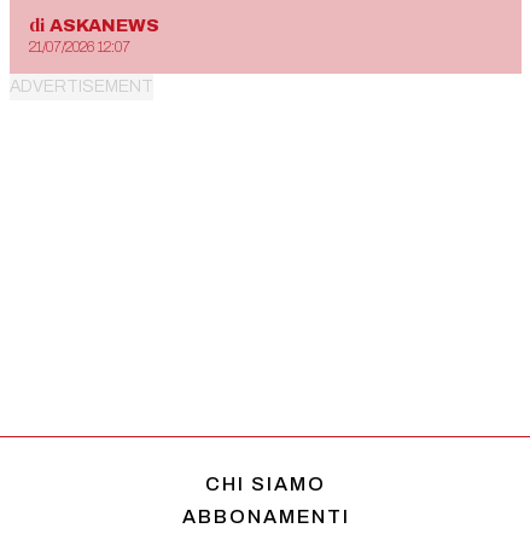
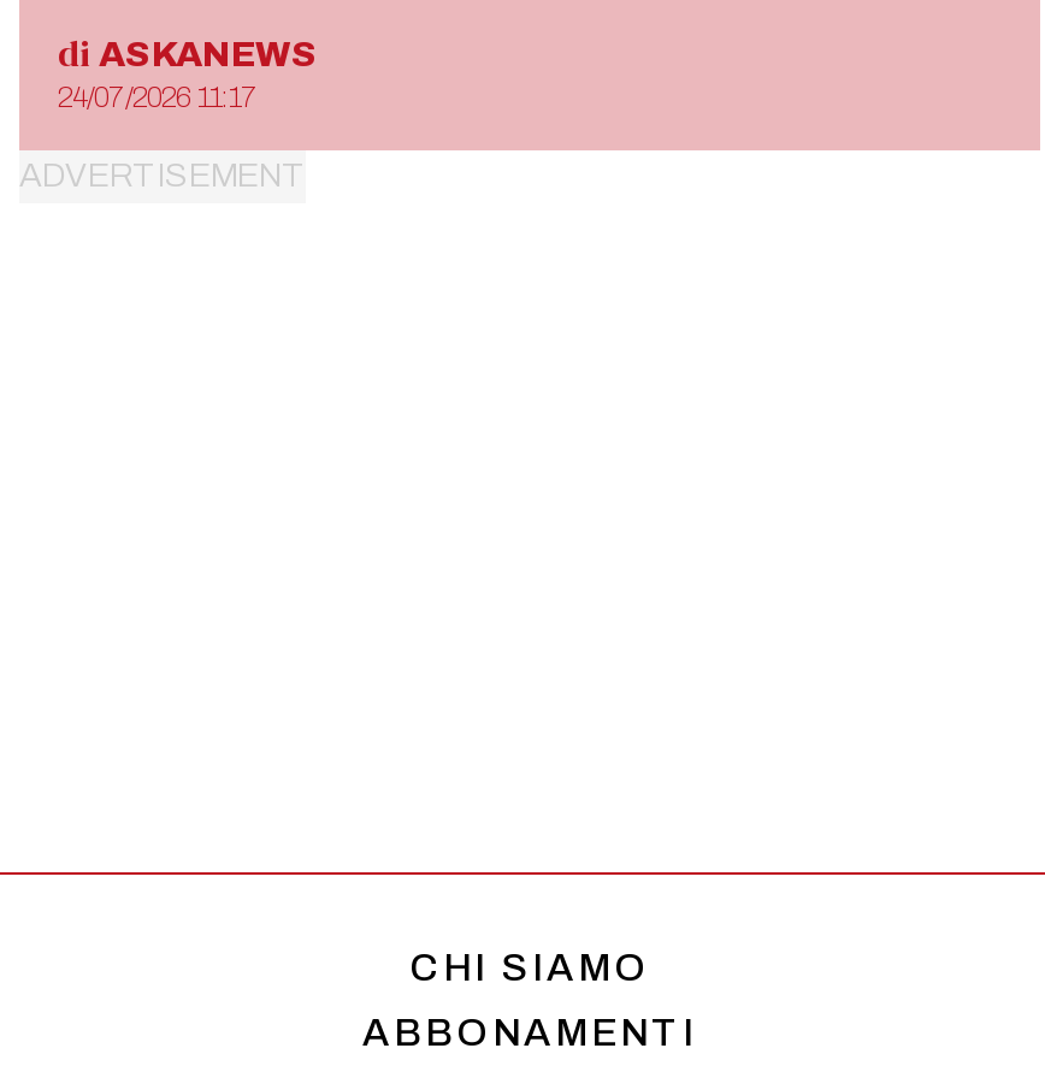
[29,38,130,55] 21/07/2026 12:07 -> [58,80,258,114] 24/07/2026 11:17

